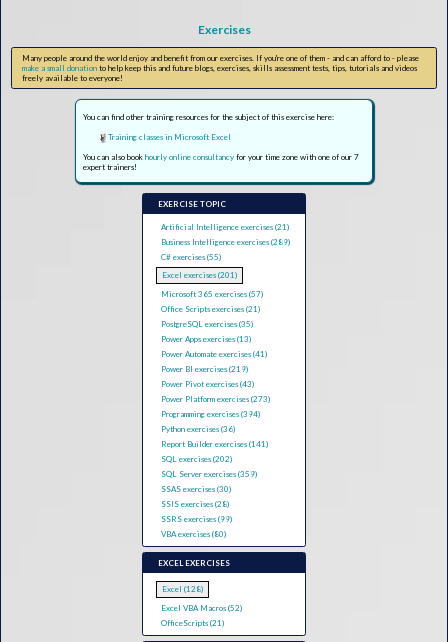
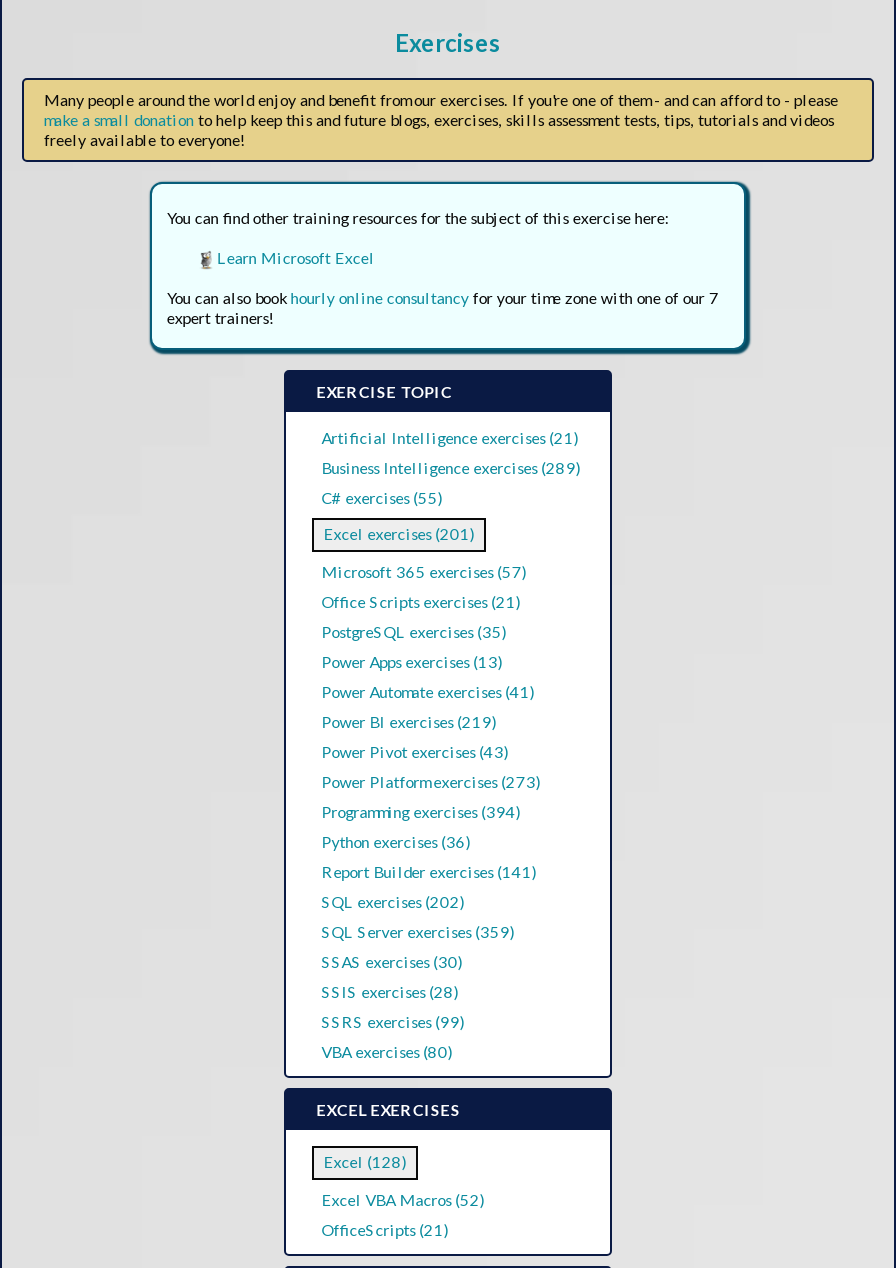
[108,132,231,142] Training classes in Microsoft Excel -> [217,248,375,268] Learn Microsoft Excel

